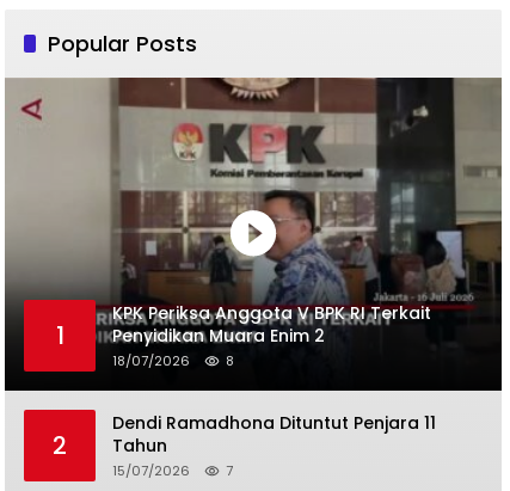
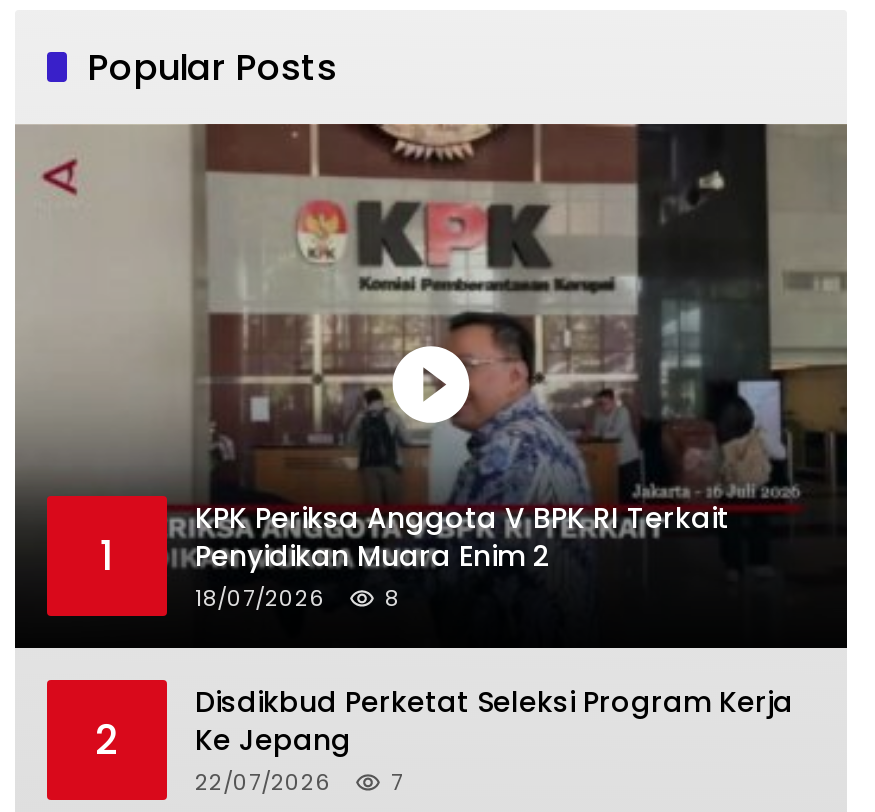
[112,410,436,480] Dendi Ramadhona Dituntut Penjara 11 | Tahun | 15/07/2026 -> [195,681,793,797] Disdikbud Perketat Seleksi Program Kerja | Ke Jepang | 22/07/2026

